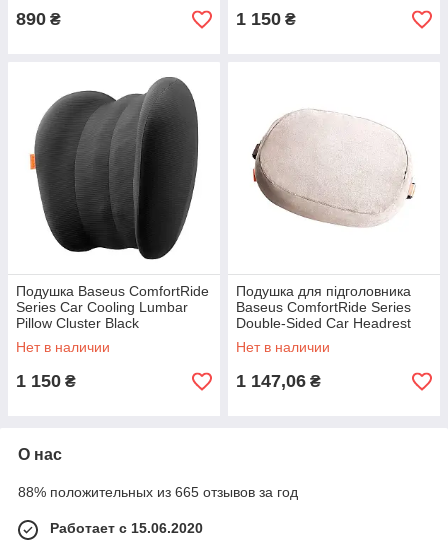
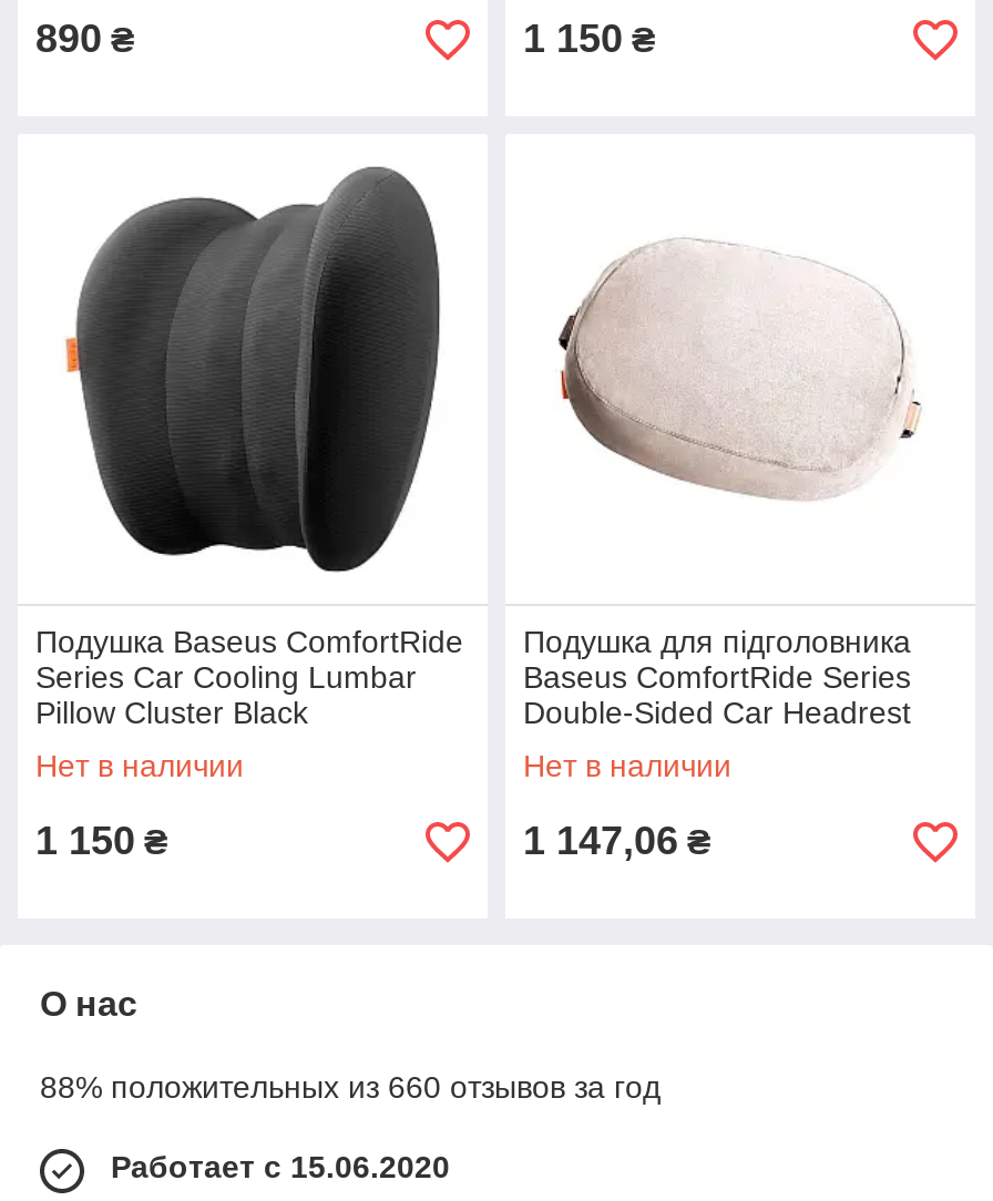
[18,484,298,500] 88% положительных из 665 отзывов за год -> [40,1069,661,1105] 88% положительных из 660 отзывов за год

